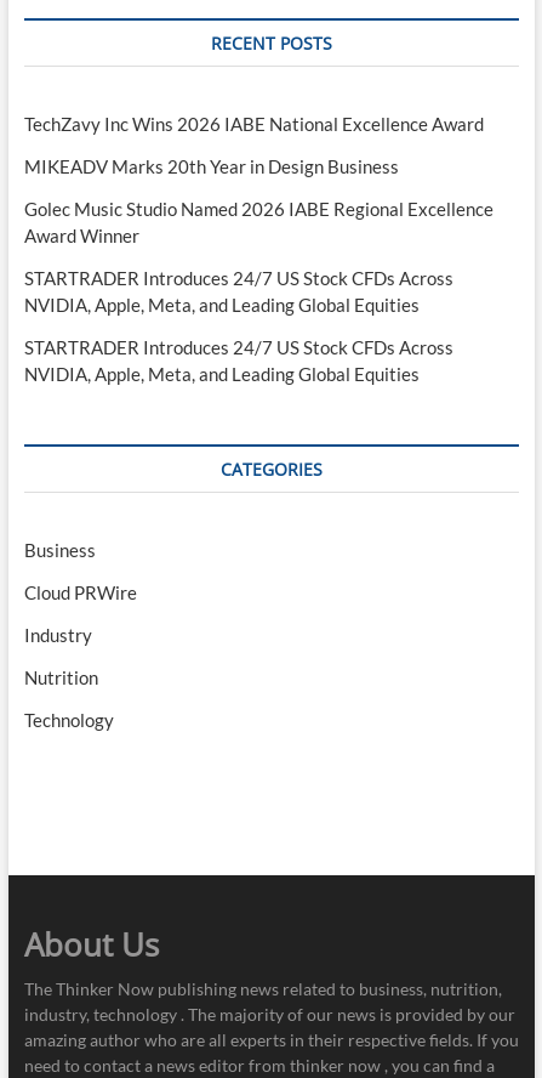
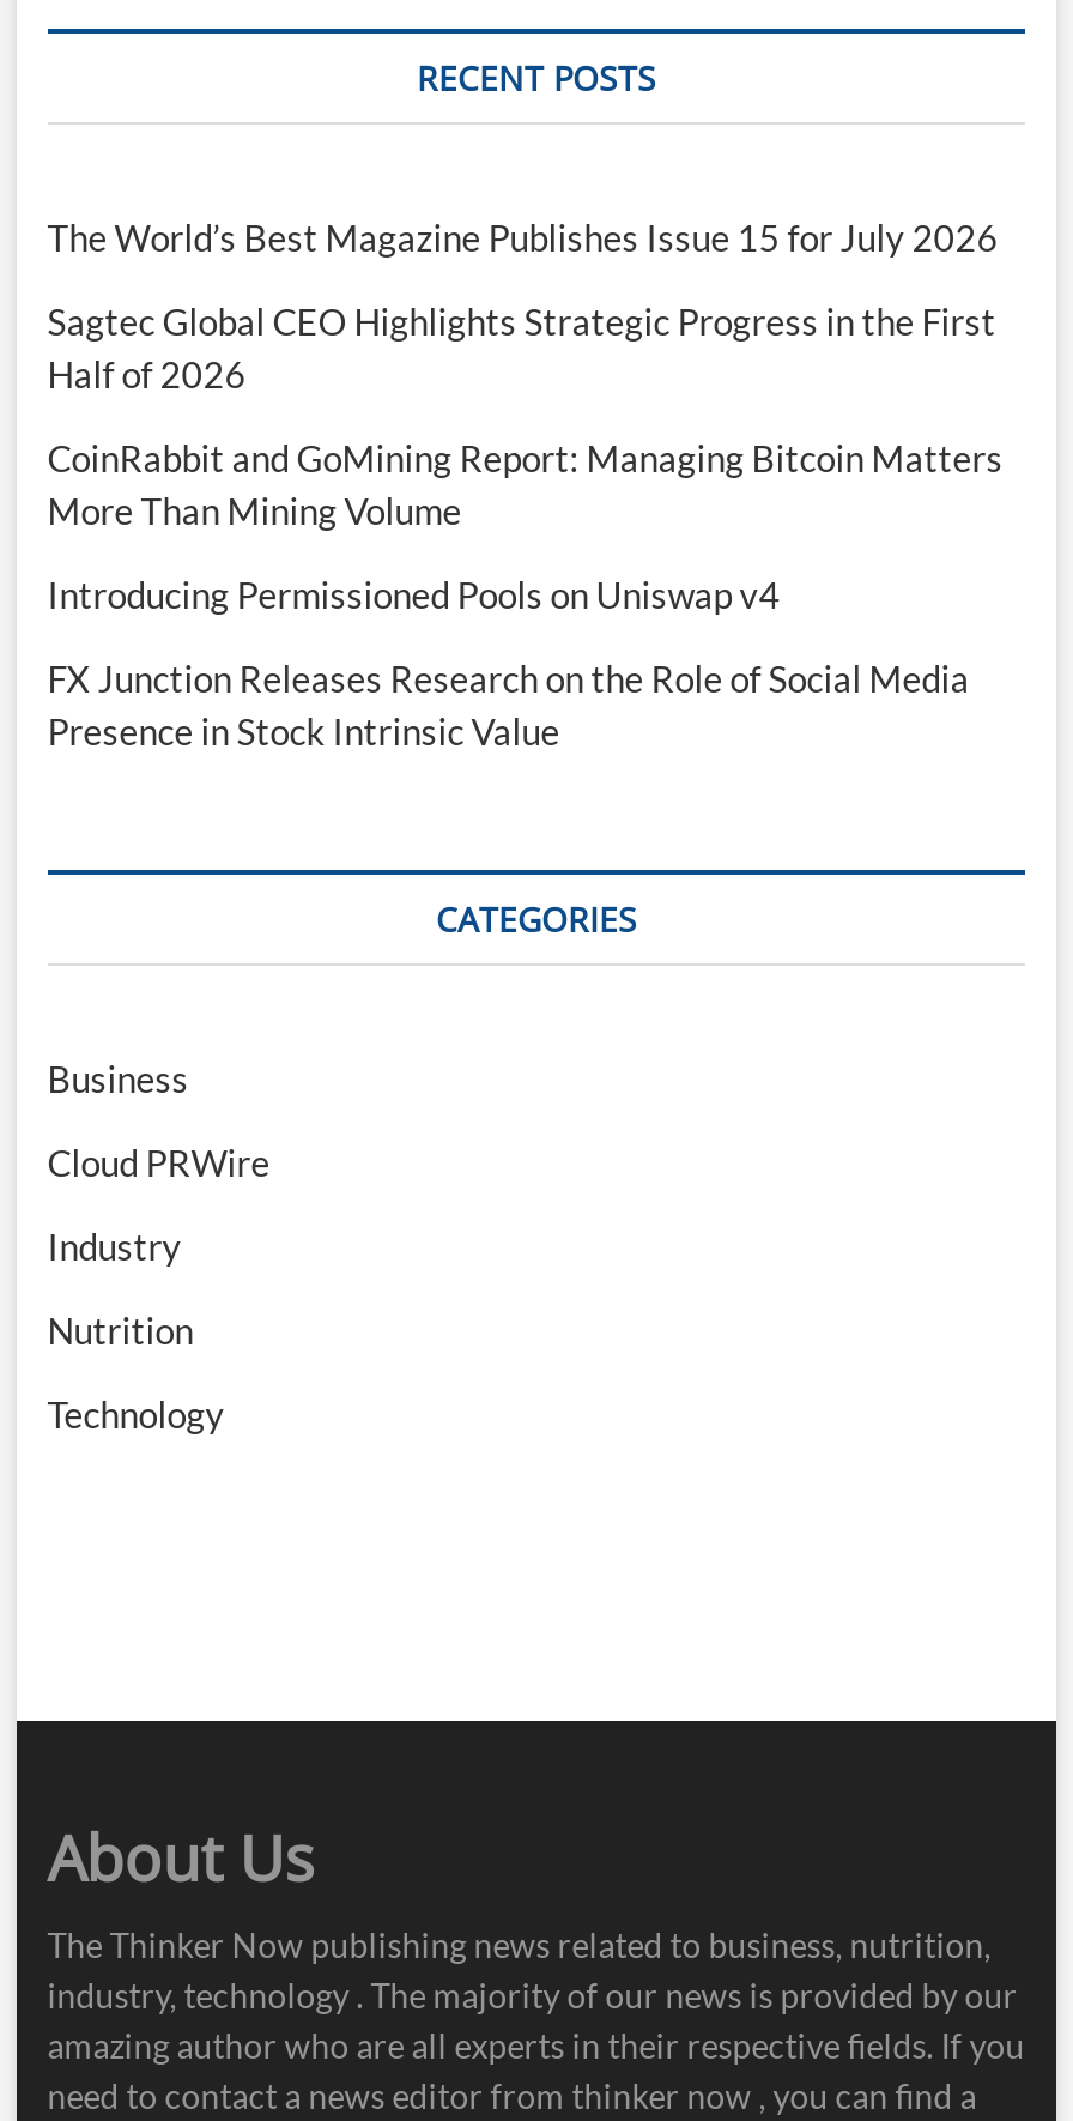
[24,113,484,135] TechZavy Inc Wins 2026 IABE National Excellence Award -> [47,217,998,260] The World’s Best Magazine Publishes Issue 15 for July 2026
[24,156,399,178] MIKEADV Marks 20th Year in Design Business -> [47,301,996,396] Sagtec Global CEO Highlights Strategic Progress in the First | Half of 2026
[24,198,493,247] Golec Music Studio Named 2026 IABE Regional Excellence | Award Winner -> [47,437,1003,533] CoinRabbit and GoMining Report: Managing Bitcoin Matters | More Than Mining Volume
[24,268,453,316] STARTRADER Introduces 24/7 US Stock CFDs Across | NVIDIA, Apple, Meta, and Leading Global Equities -> [47,574,780,617] Introducing Permissioned Pools on Uniswap v4
[24,337,453,385] STARTRADER Introduces 24/7 US Stock CFDs Across | NVIDIA, Apple, Meta, and Leading Global Equities -> [47,658,970,753] FX Junction Releases Research on the Role of Social Media | Presence in Stock Intrinsic Value

